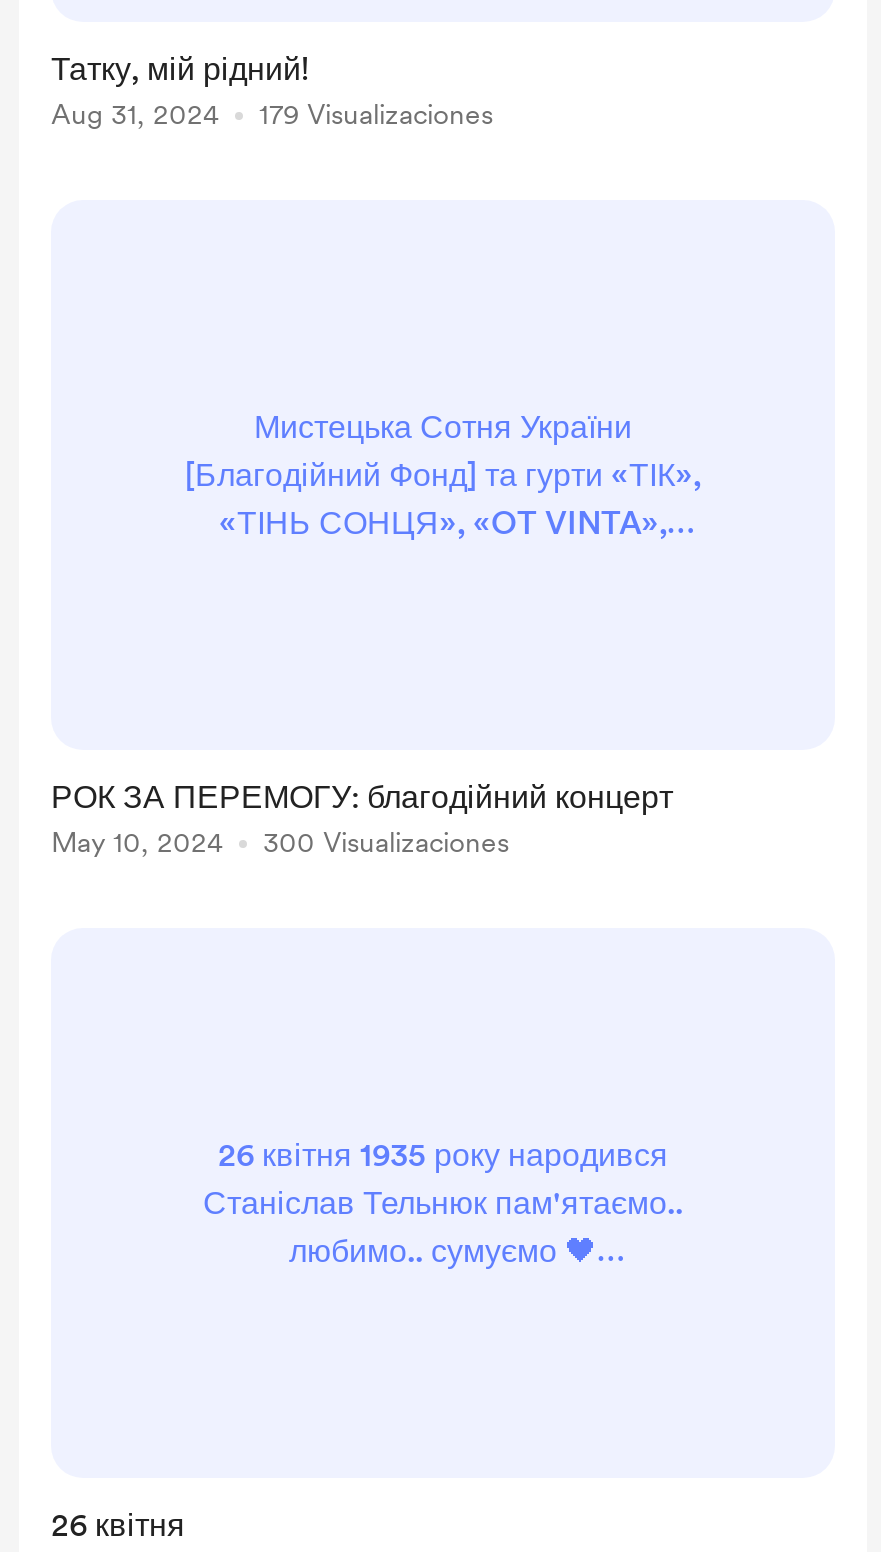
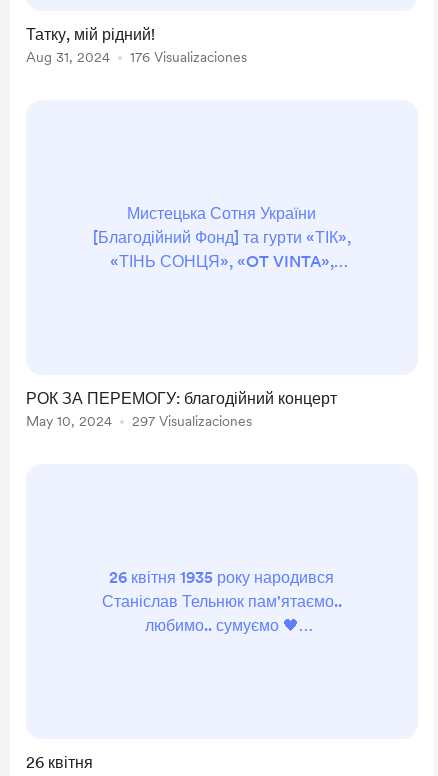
[259,98,493,130] 179 Visualizaciones -> [130,49,247,65] 176 Visualizaciones
[263,826,509,858] 300 Visualizaciones -> [132,413,252,429] 297 Visualizaciones

